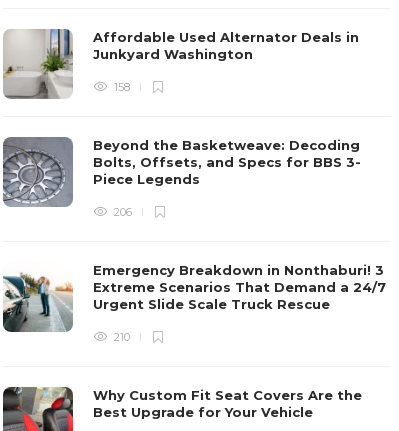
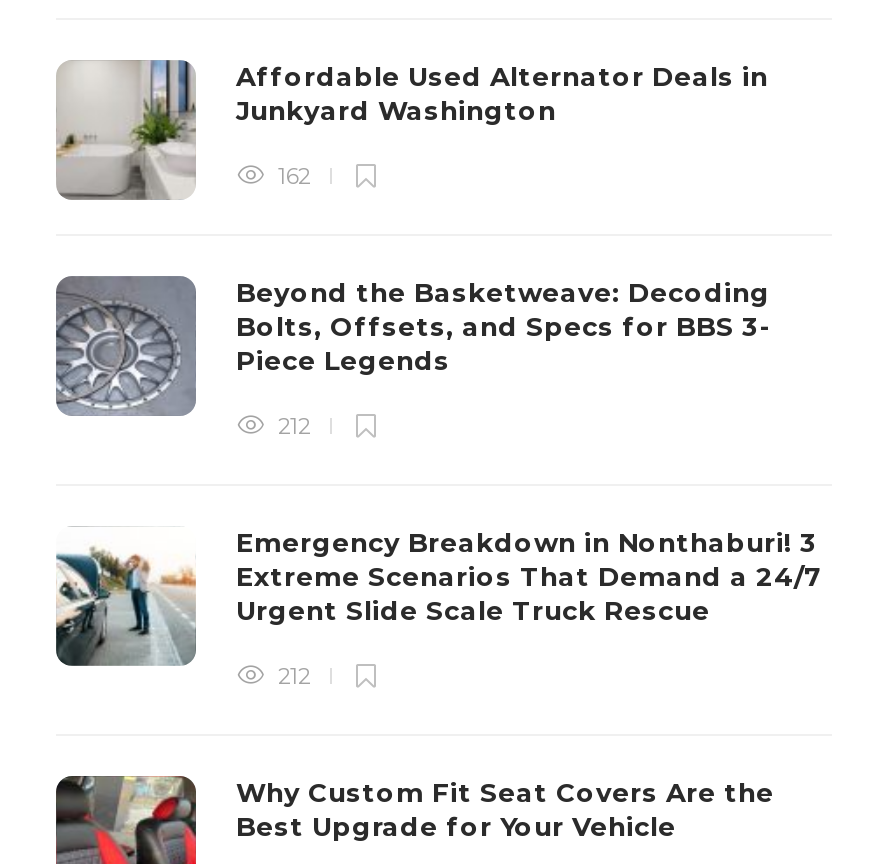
[111,80,130,94] 158 -> [272,162,310,190] 162
[111,205,132,219] 206 -> [272,412,310,440] 212
[111,330,130,344] 210 -> [272,662,310,690] 212

